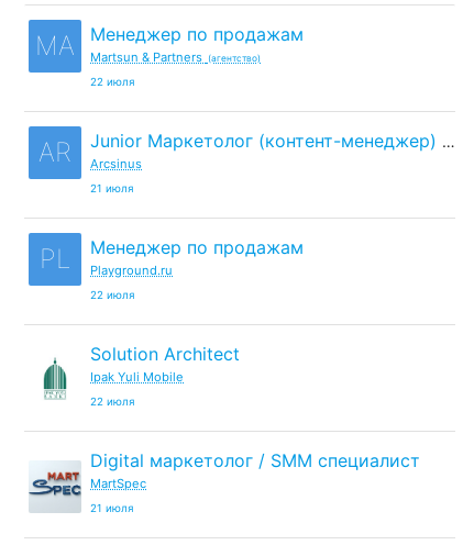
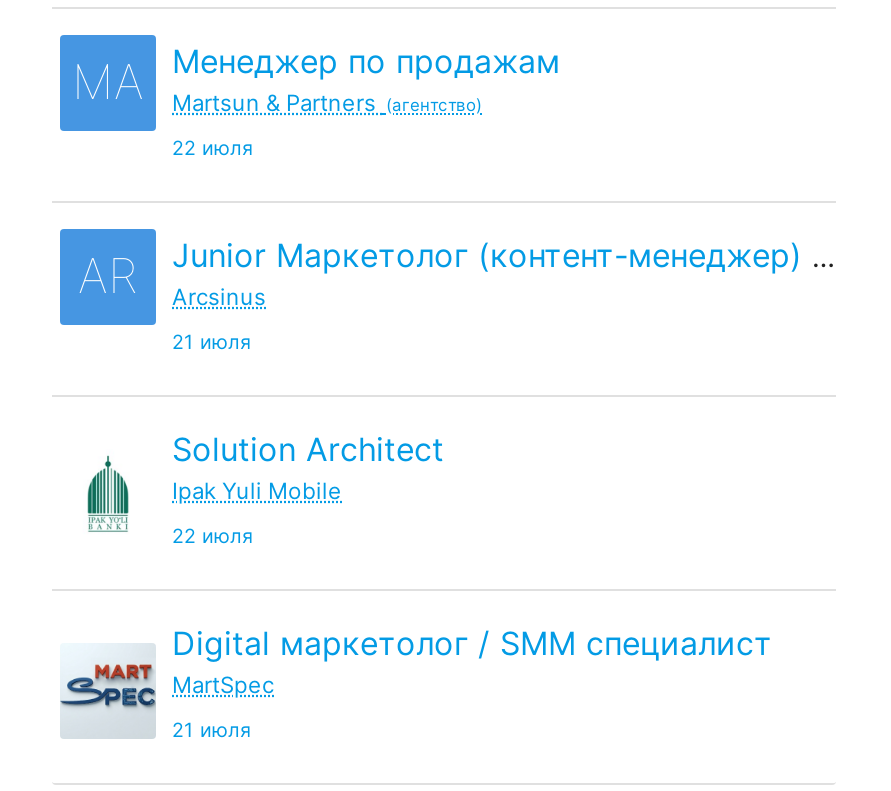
[39,236,304,301] PL | Менеджер по продажам | Playground.ru | 22 июля -> none

